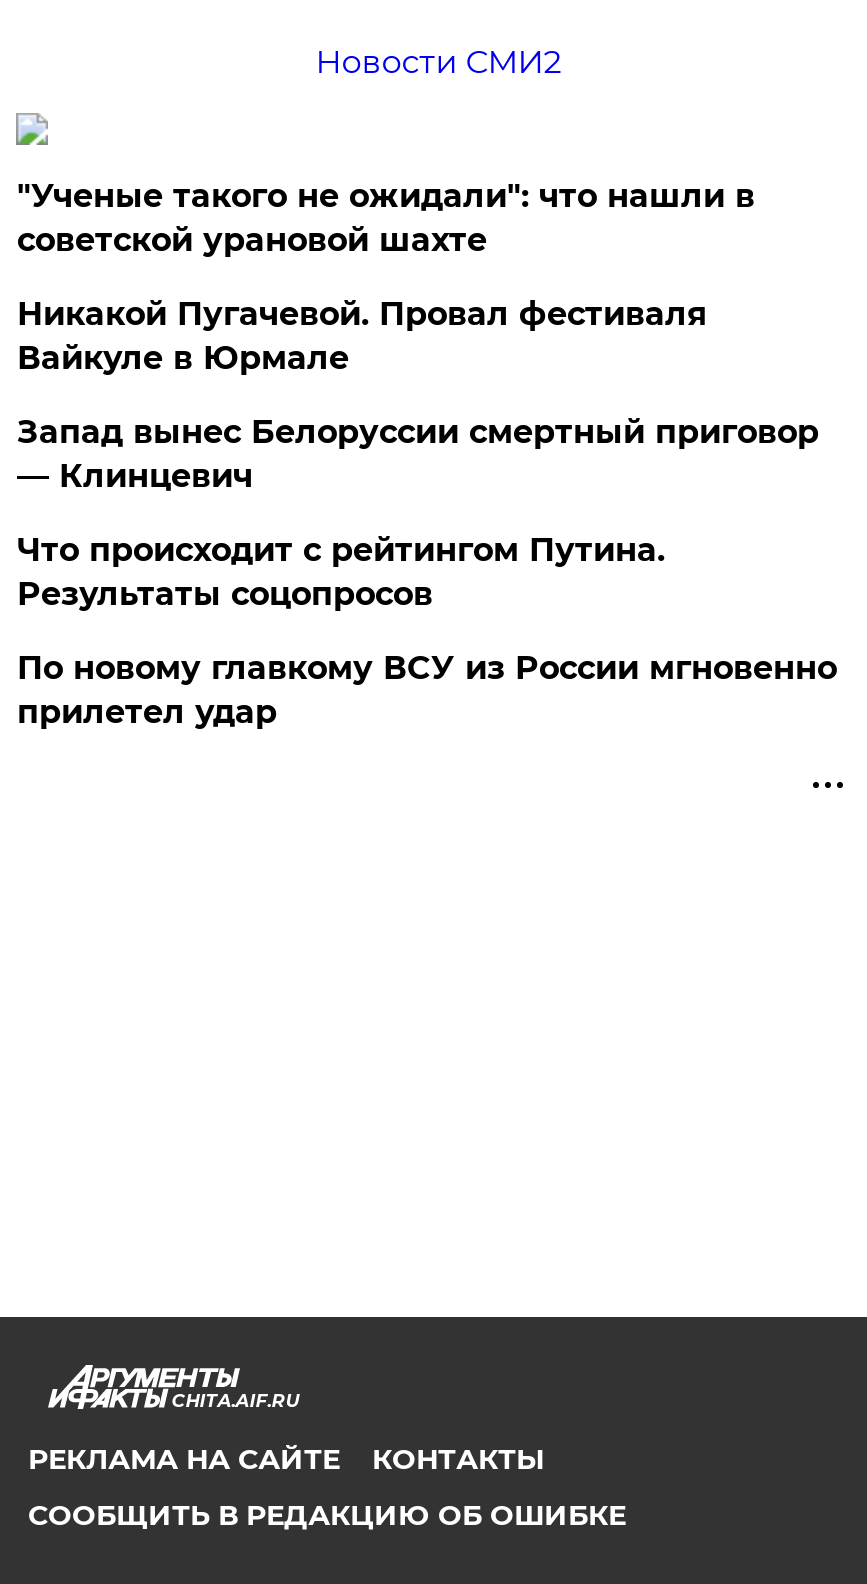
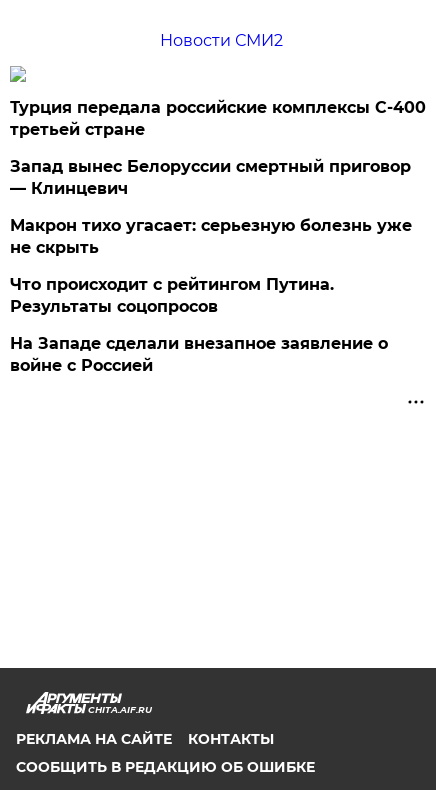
[17,177,755,377] "Ученые такого не ожидали": что нашли в | советской урановой шахте | Никакой Пугачевой. Провал фестиваля | Вайкуле в Юрмале -> [10,98,426,139] Турция передала российские комплексы С-400 | третьей стране
moved [17,413,819,495] -> [10,157,411,198]: Запад вынес Белоруссии смертный приговор | — Клинцевич
none -> [10,216,412,257] Макрон тихо угасает: серьезную болезнь уже | не скрыть
[17,649,837,731] По новому главкому ВСУ из России мгновенно | прилетел удар -> [10,334,388,375] На Западе сделали внезапное заявление о | войне с Россией

